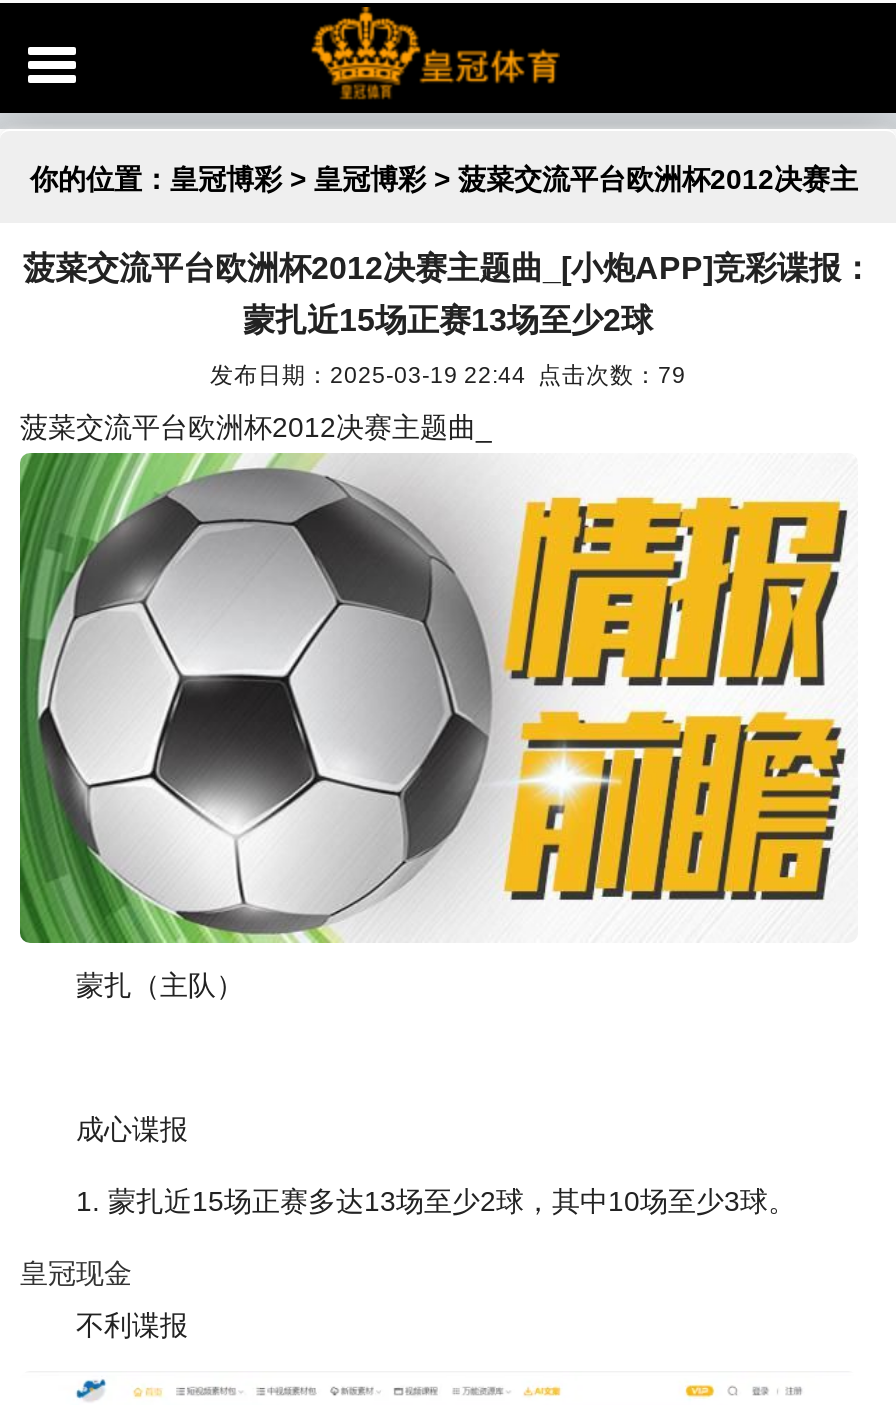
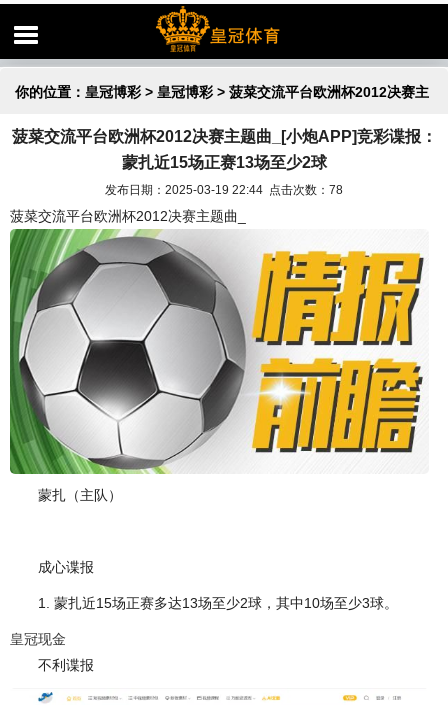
[210,361,686,387] 发布日期：2025-03-19 22:44 点击次数：79 -> [105,183,343,196] 发布日期：2025-03-19 22:44 点击次数：78

